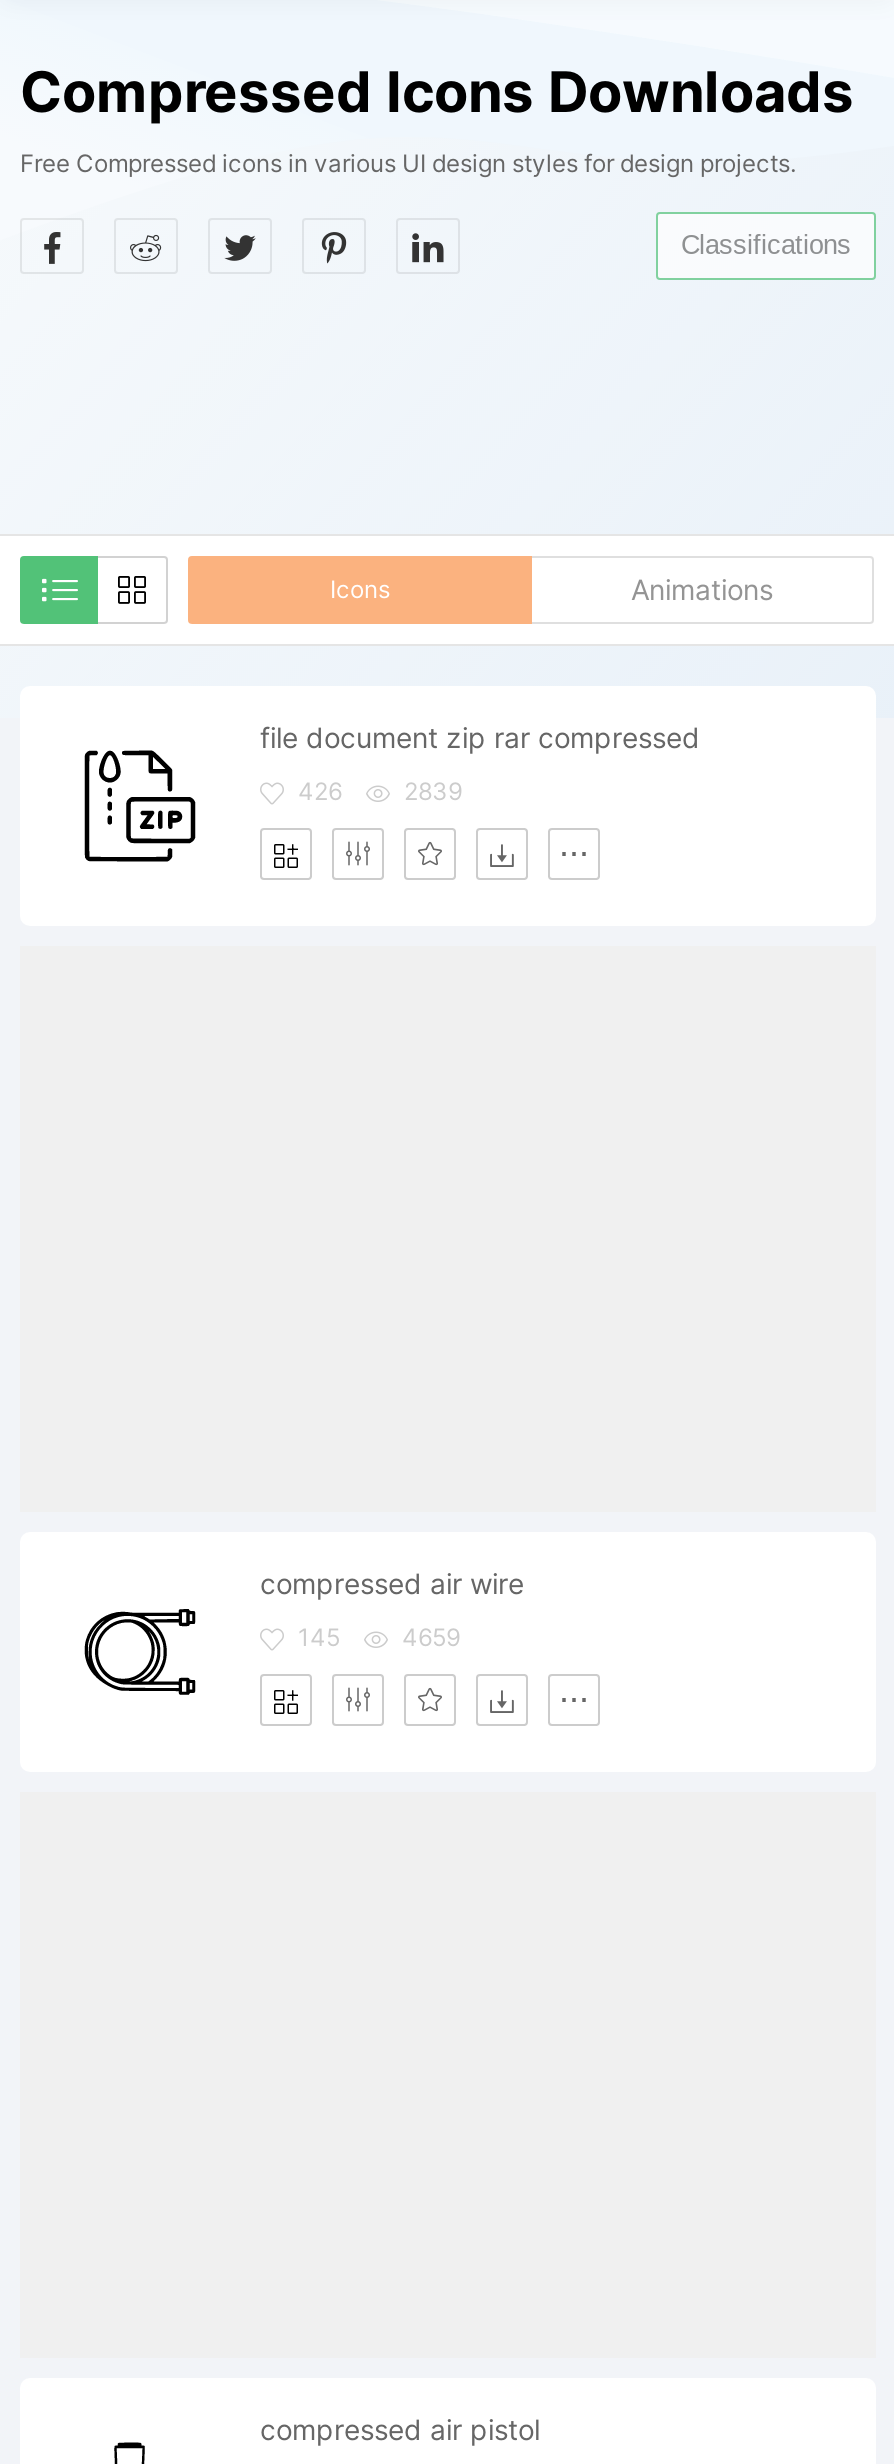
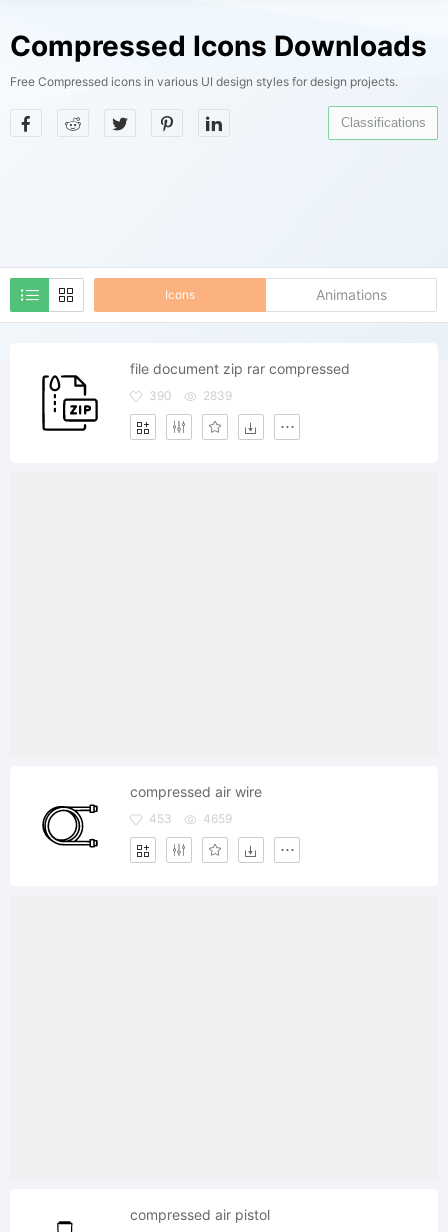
[298,776,342,806] 426 -> [149,388,172,403] 390
[298,1622,340,1652] 145 -> [149,811,172,826] 453

